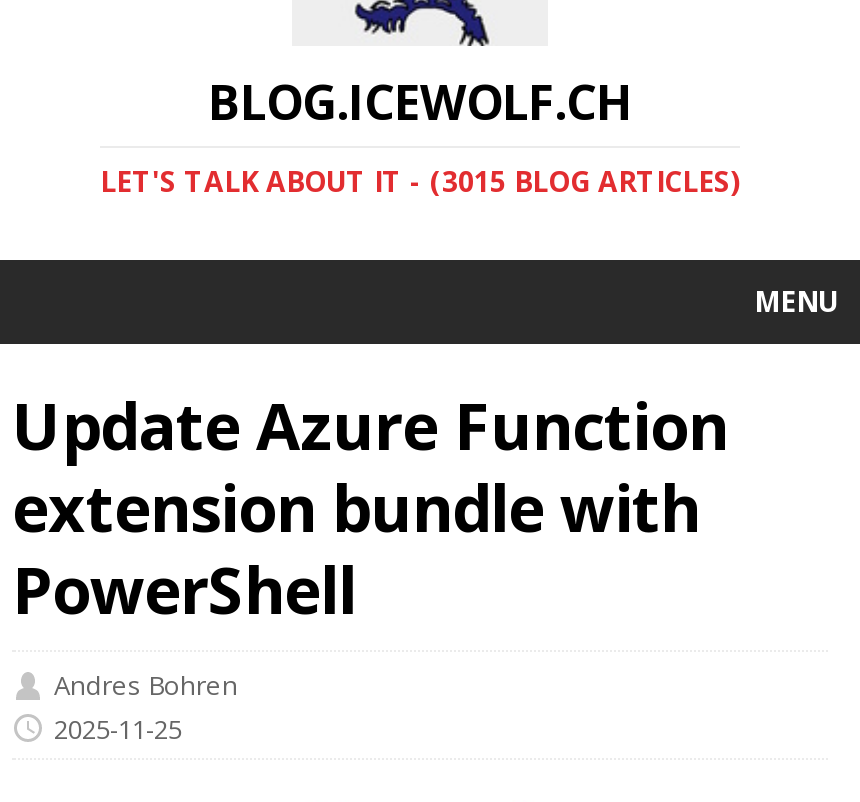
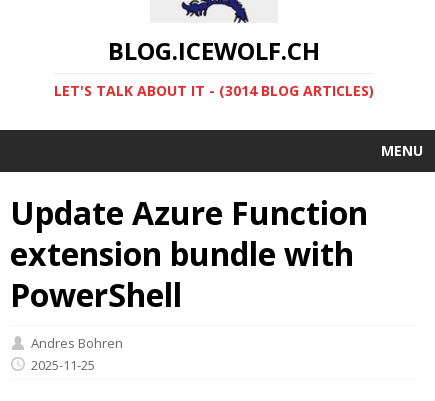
[100,162,740,200] LET'S TALK ABOUT IT - (3015 BLOG ARTICLES) -> [54,81,374,100] LET'S TALK ABOUT IT - (3014 BLOG ARTICLES)

